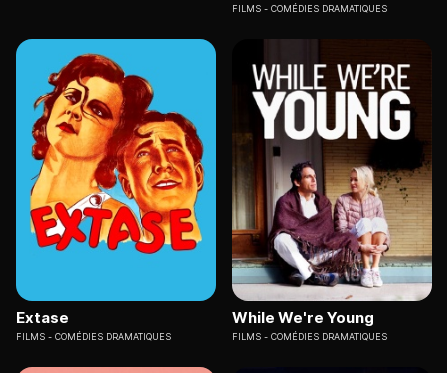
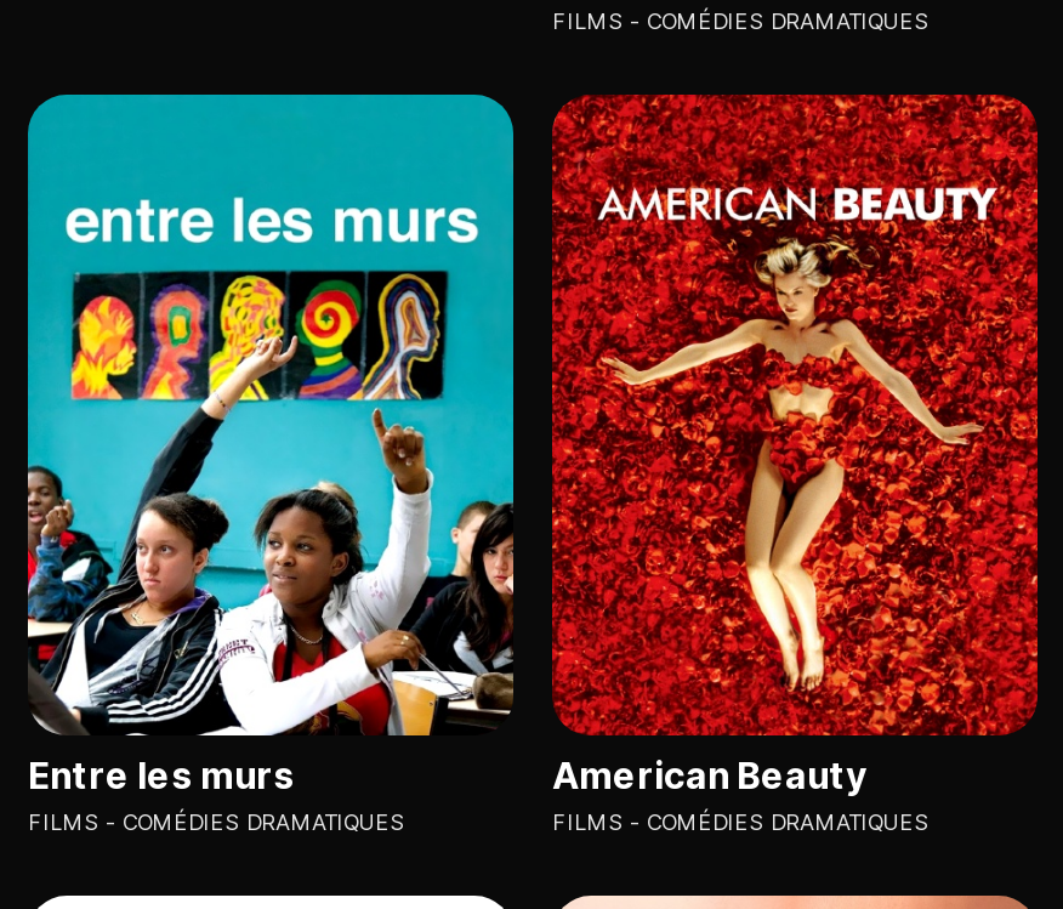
[15,39,217,327] [image] | Extase -> [25,95,516,797] [image] | Entre les murs
[231,39,433,327] [image] | While We're Young -> [550,92,1040,797] [image] | American Beauty

